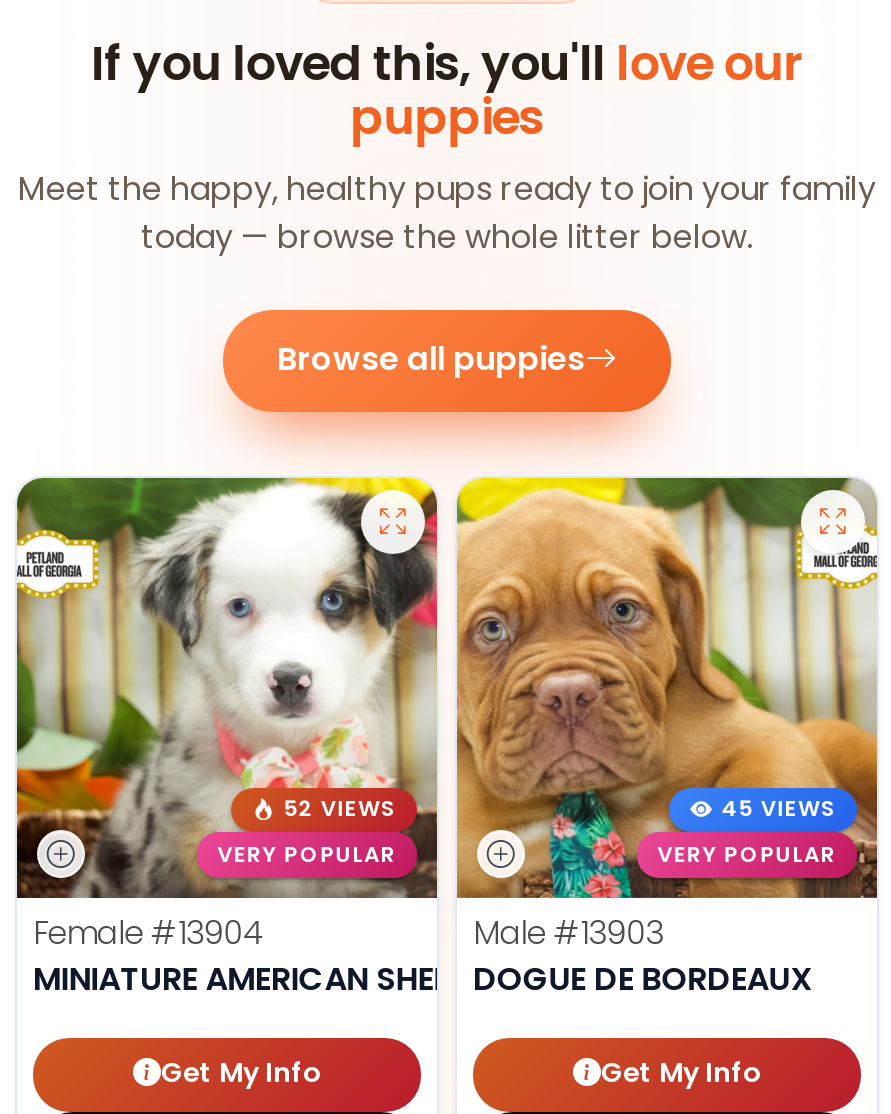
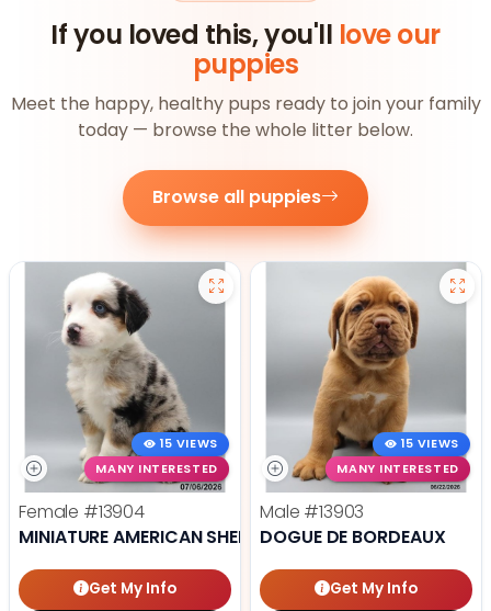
[15,476,439,900] [image] | 52 VIEWS -> [10,262,240,493] [image] | 15 VIEWS
[455,476,879,900] [image] | 45 VIEWS -> [251,262,481,493] [image] | 15 VIEWS
[217,840,396,870] VERY POPULAR -> [96,461,218,477] MANY INTERESTED
[657,840,836,870] VERY POPULAR -> [337,461,459,477] MANY INTERESTED

